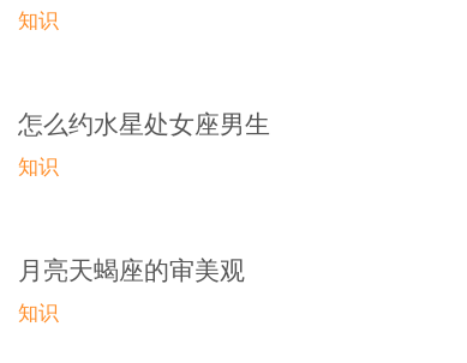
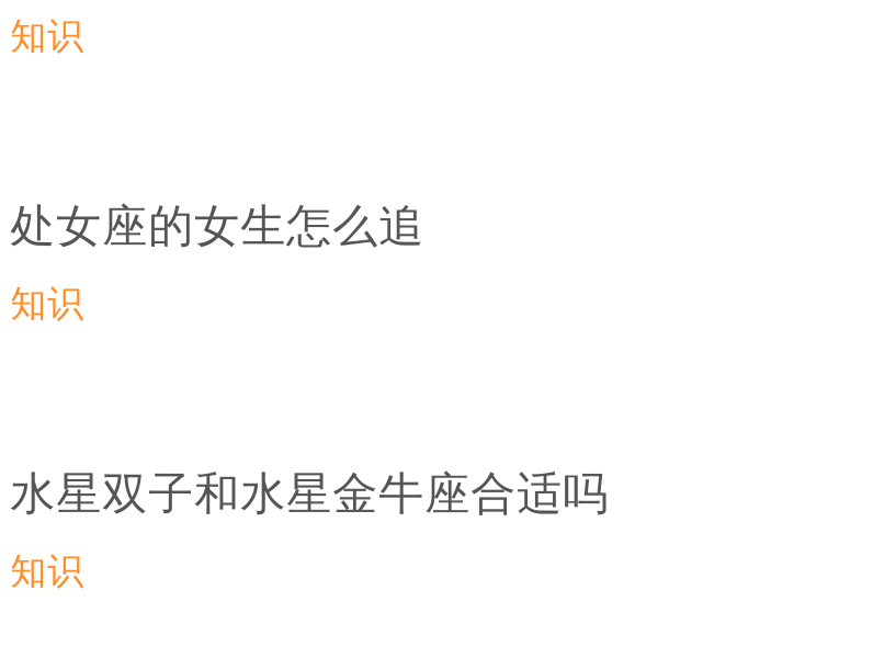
[18,110,270,138] 怎么约水星处女座男生 -> [10,199,425,250] 处女座的女生怎么追
[18,256,244,284] 月亮天蝎座的审美观 -> [10,466,609,517] 水星双子和水星金牛座合适吗

